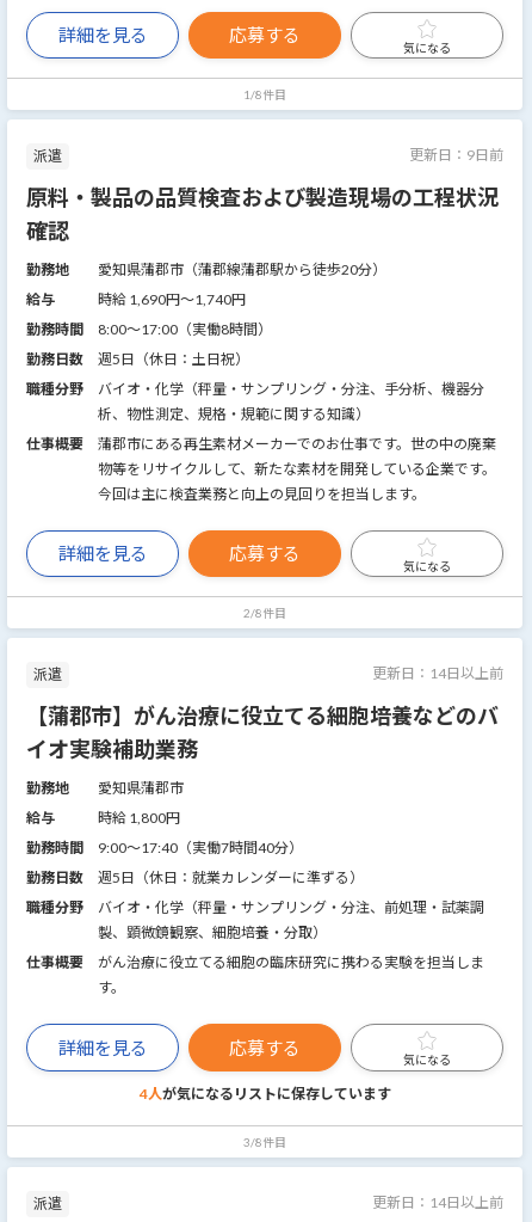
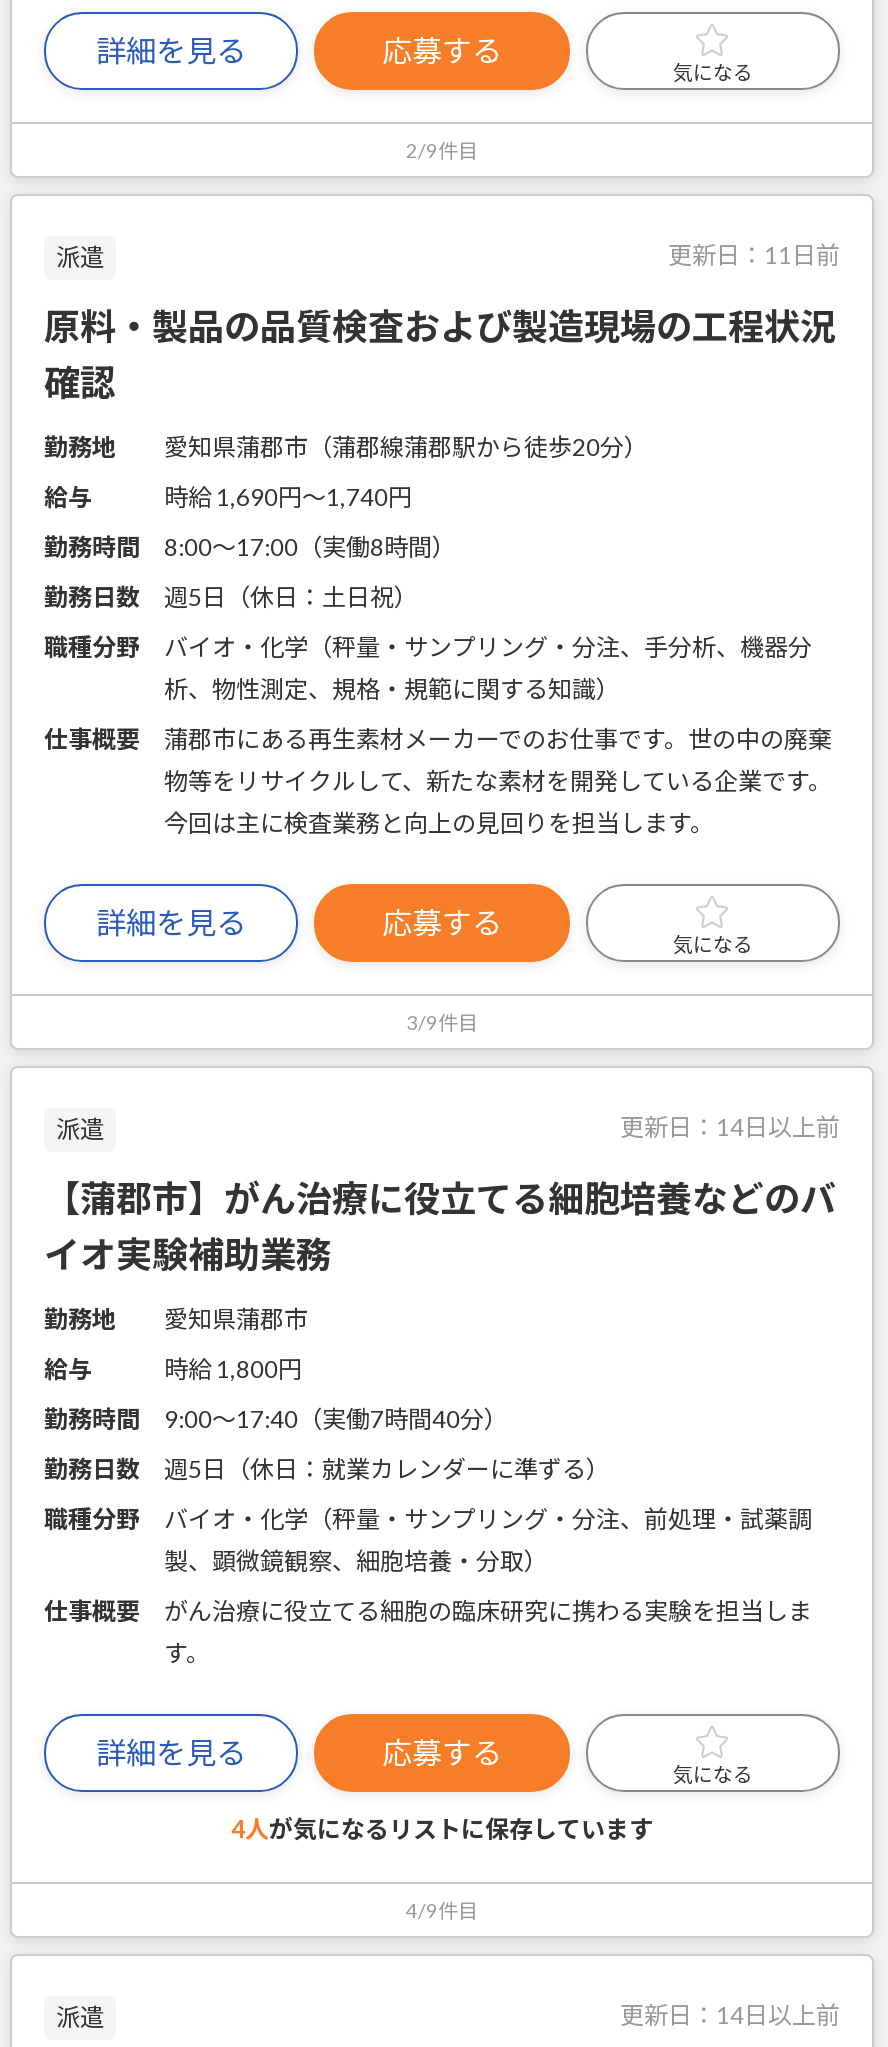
[243,88,286,102] 1/8件目 -> [406,138,478,162] 2/9件目
[409,146,503,164] 更新日：9日前 -> [668,240,840,270] 更新日：11日前
[243,606,286,621] 2/8件目 -> [406,1010,478,1034] 3/9件目
[243,1134,286,1149] 3/8件目 -> [406,1898,478,1922] 4/9件目

